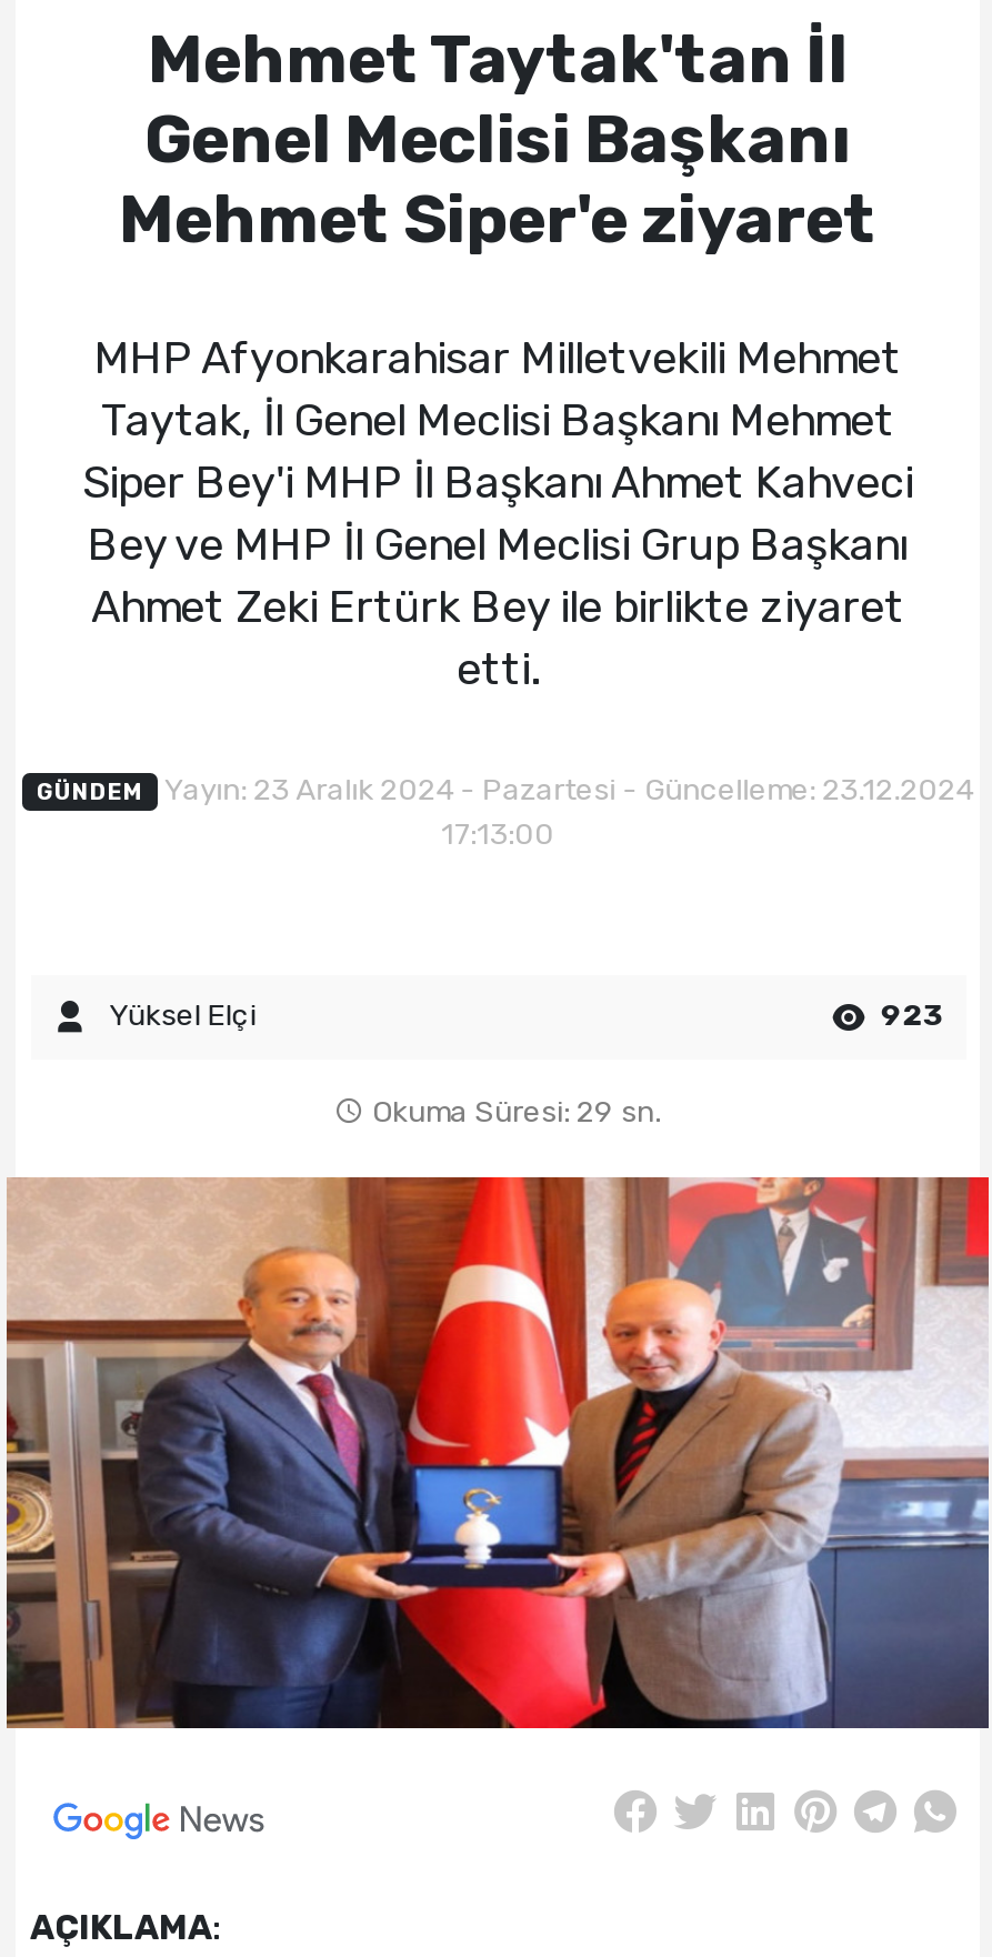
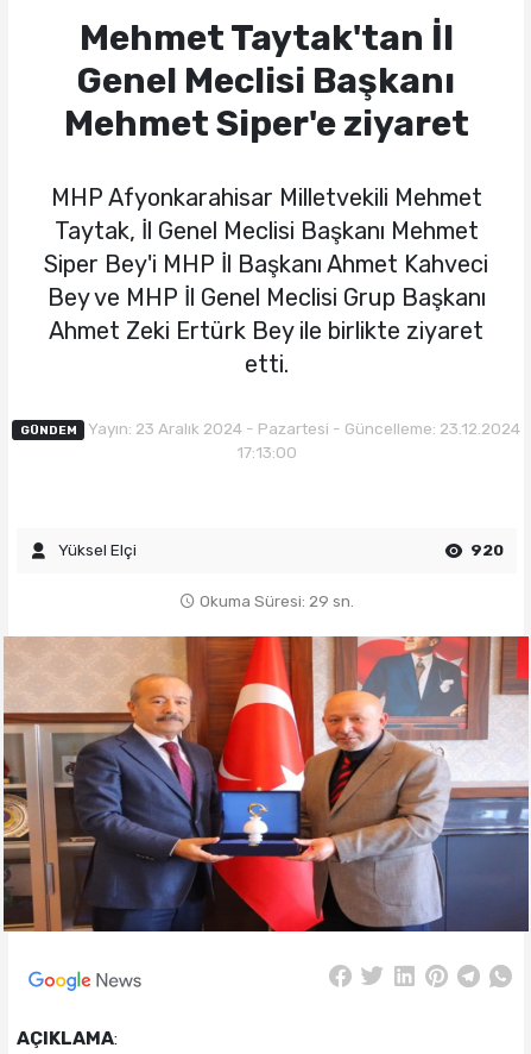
[881,996,943,1031] 923 -> [471,539,504,558] 920

